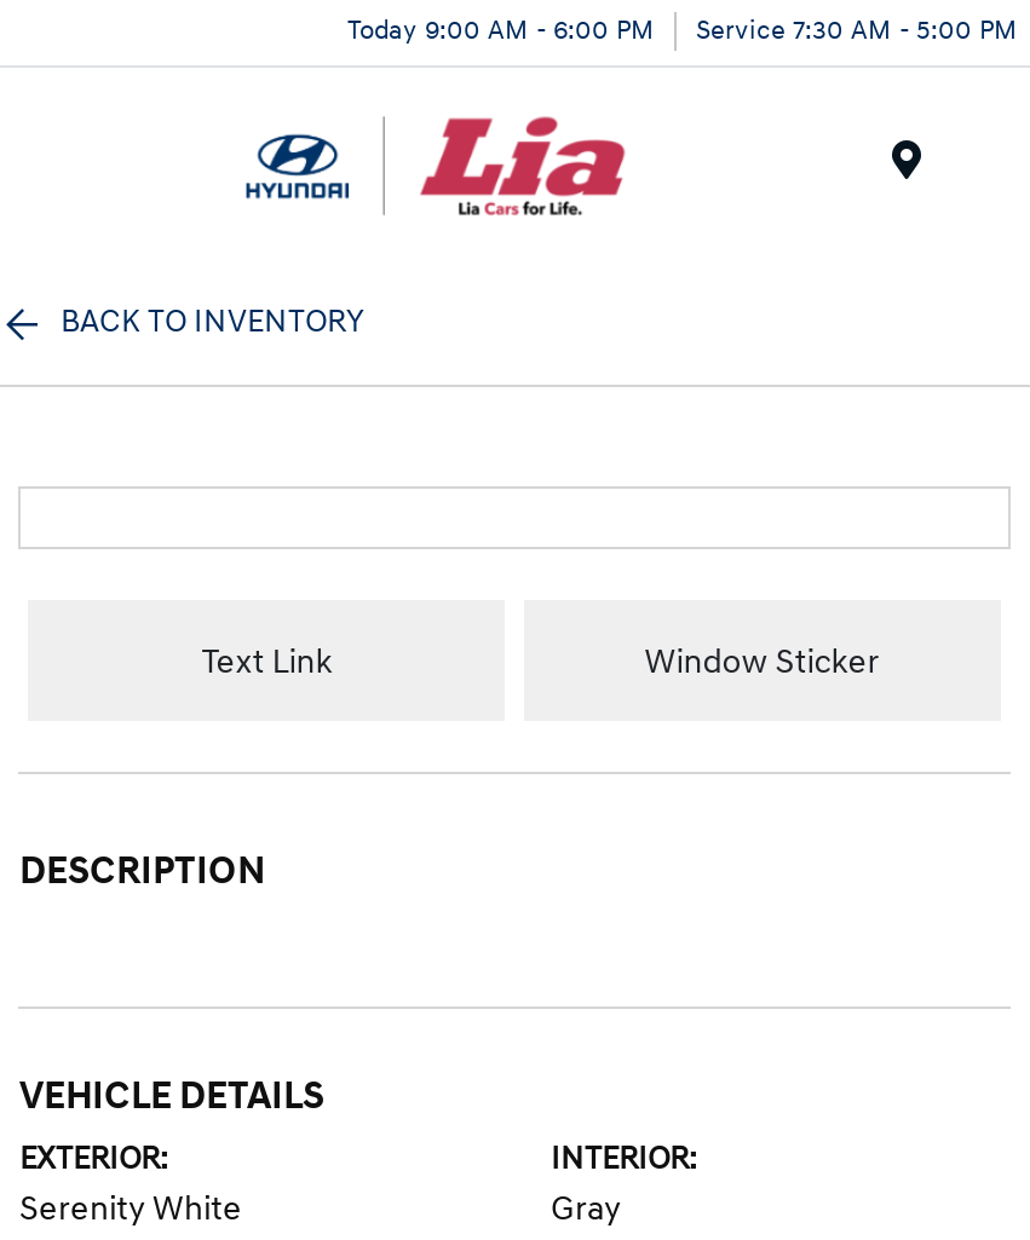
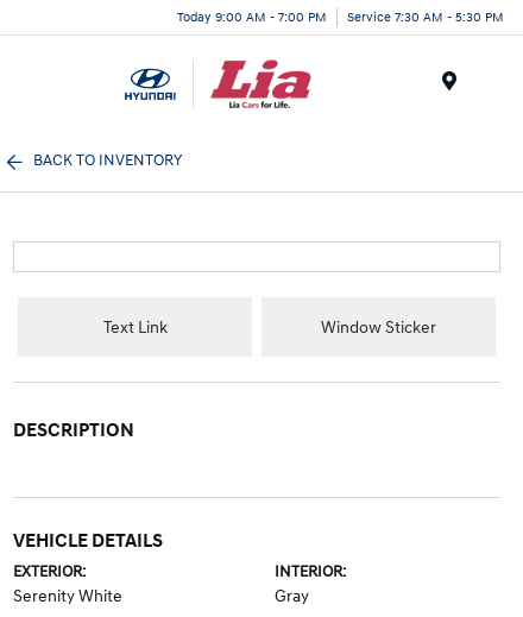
[347,13,655,45] Today 9:00 AM - 6:00 PM -> [177,9,327,24] Today 9:00 AM - 7:00 PM
[696,13,1018,45] Service 7:30 AM - 5:00 PM -> [347,9,504,24] Service 7:30 AM - 5:30 PM

